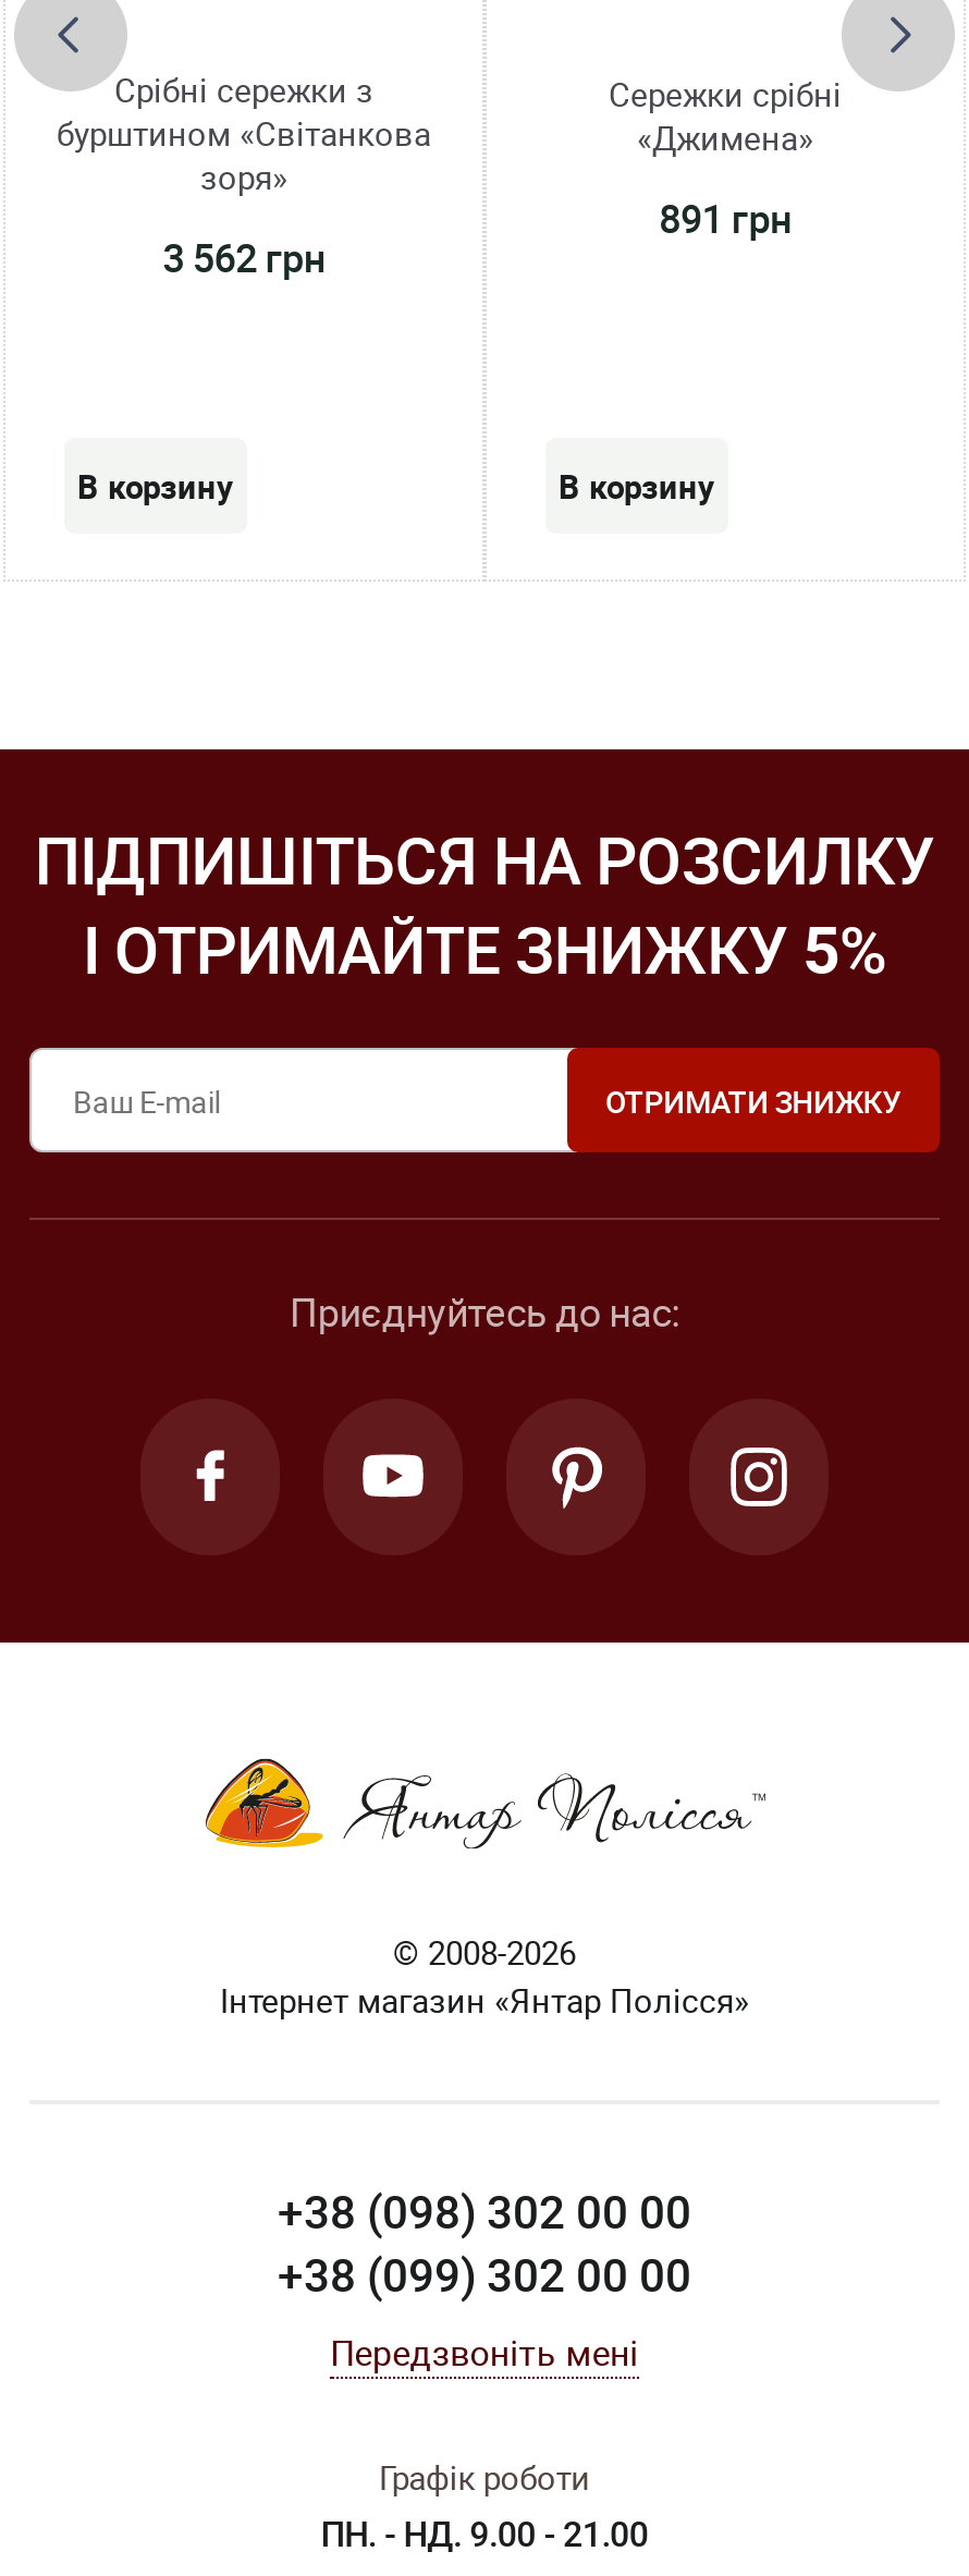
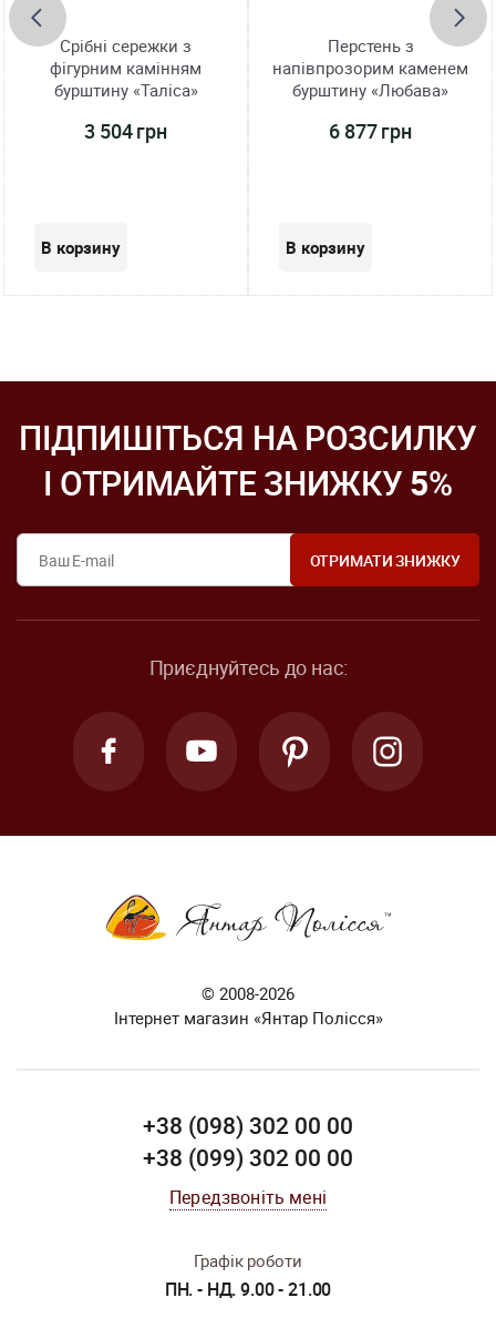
[609,72,842,159] Сережки срібні | «Джимена» -> [272,35,468,101] Перстень з | напівпрозорим каменем | бурштину «Любава»
[57,112,431,199] бурштином «Світанкова | зоря» -> [50,57,201,101] фігурним камінням | бурштину «Таліса»
[659,192,791,244] 891 грн -> [329,118,412,144] 6 877 грн
[163,231,325,284] 3 562 грн -> [84,118,167,144] 3 504 грн

